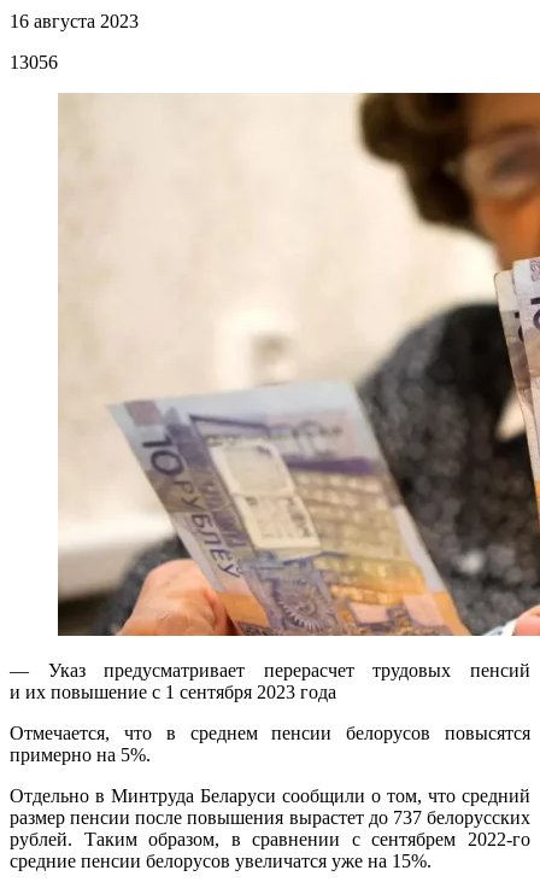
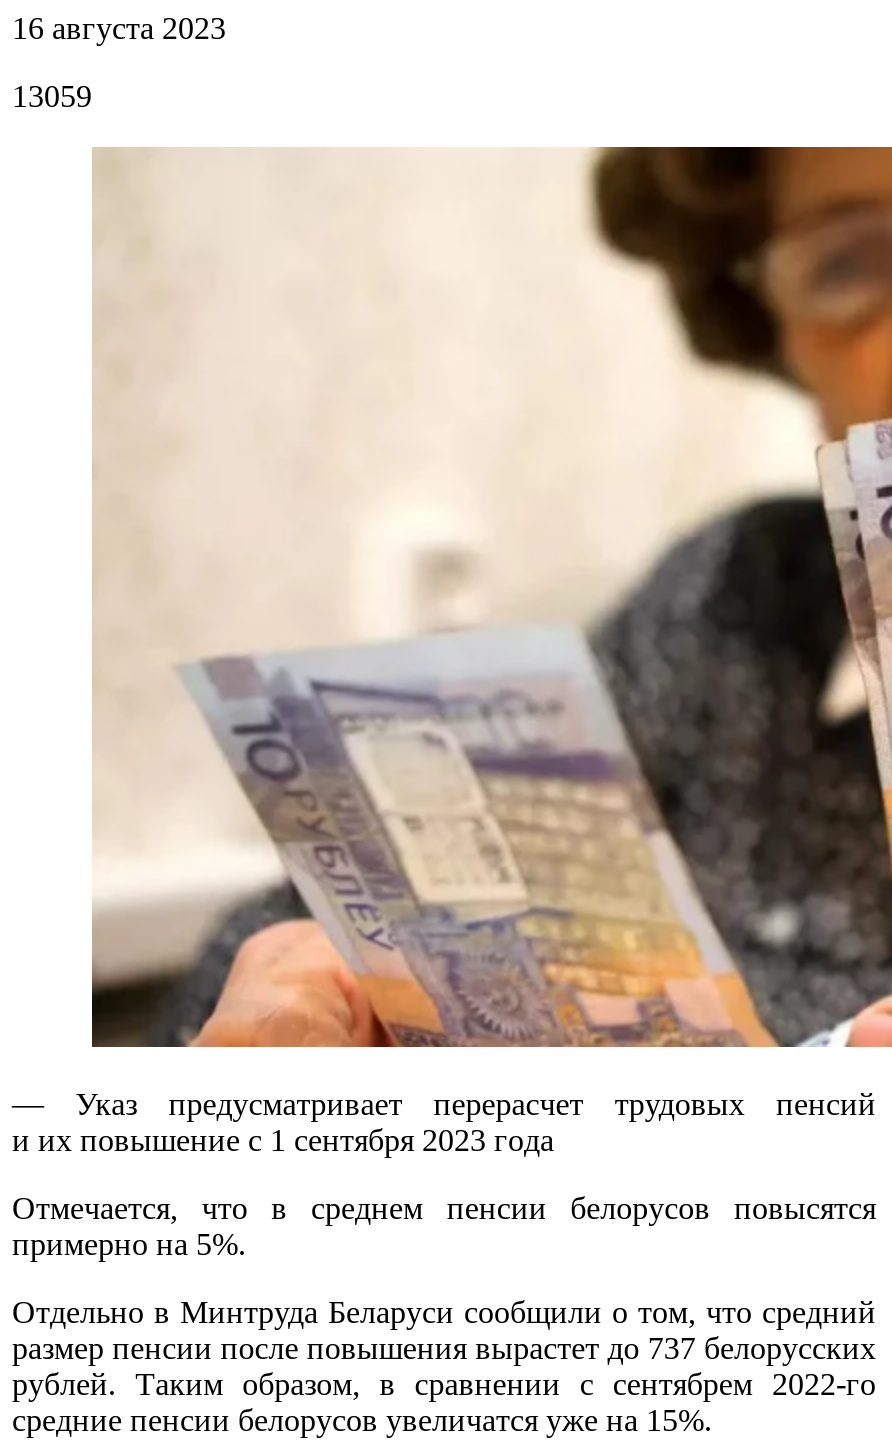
[10,52,58,73] 13056 -> [12,79,92,113] 13059

